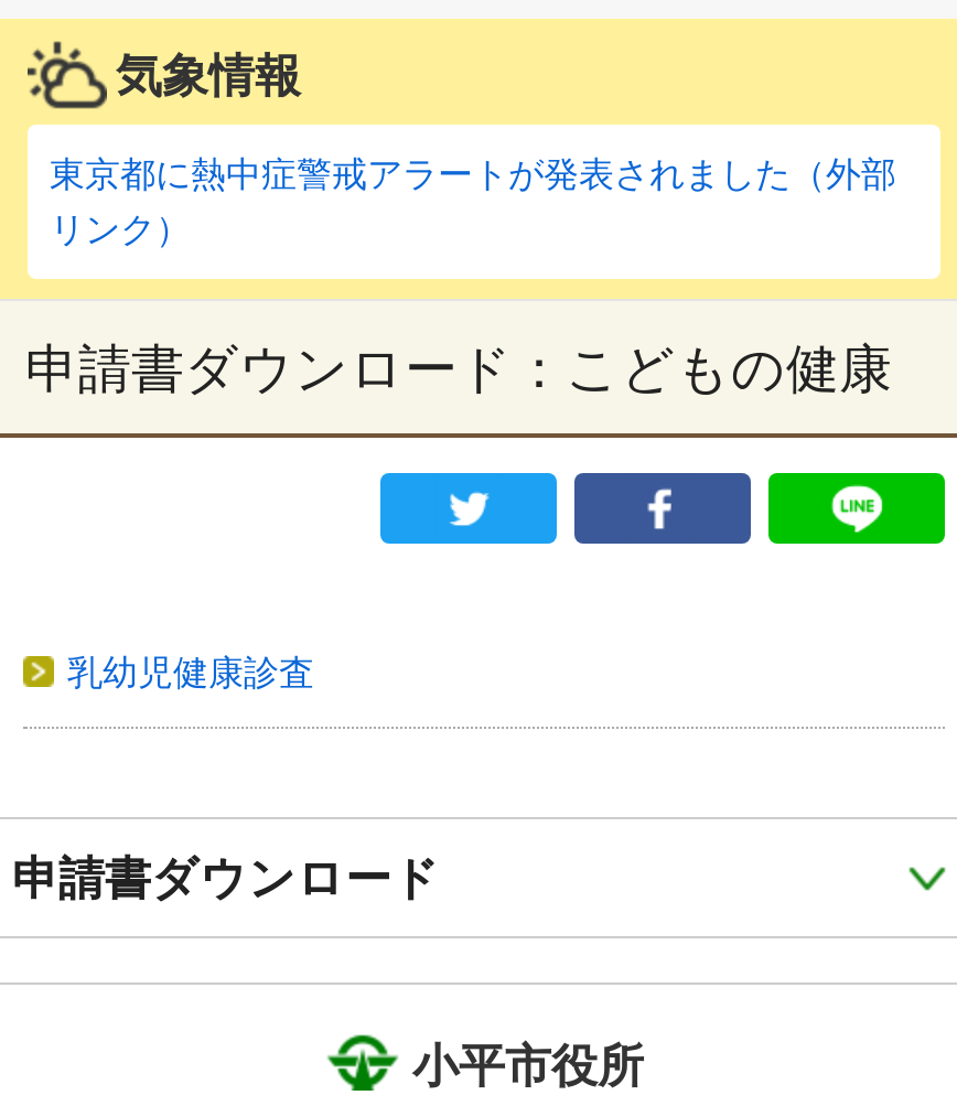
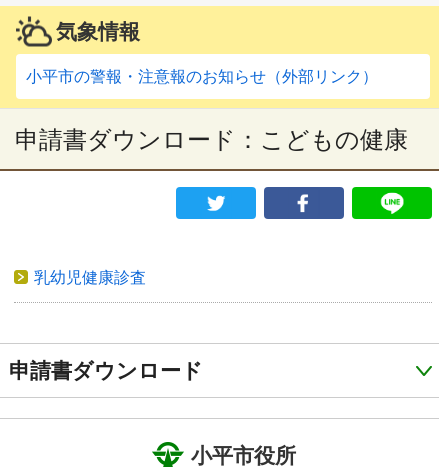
[50,156,896,249] 東京都に熱中症警戒アラートが発表されました（外部 | リンク） -> [26,68,378,85] 小平市の警報・注意報のお知らせ（外部リンク）

